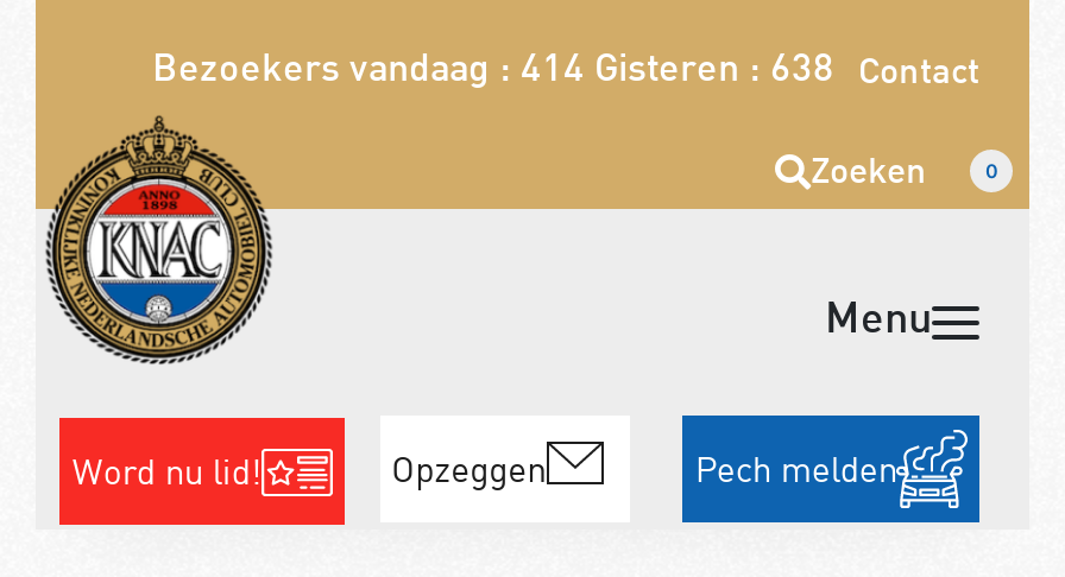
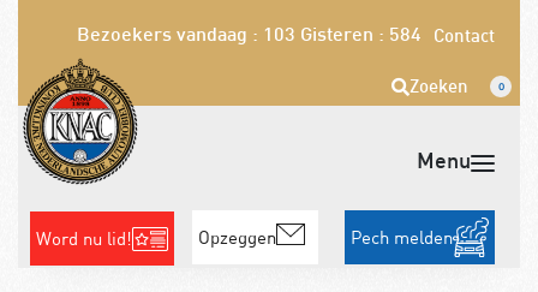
[152,55,834,90] Bezoekers vandaag : 414 Gisteren : 638 -> [77,28,422,46] Bezoekers vandaag : 103 Gisteren : 584

